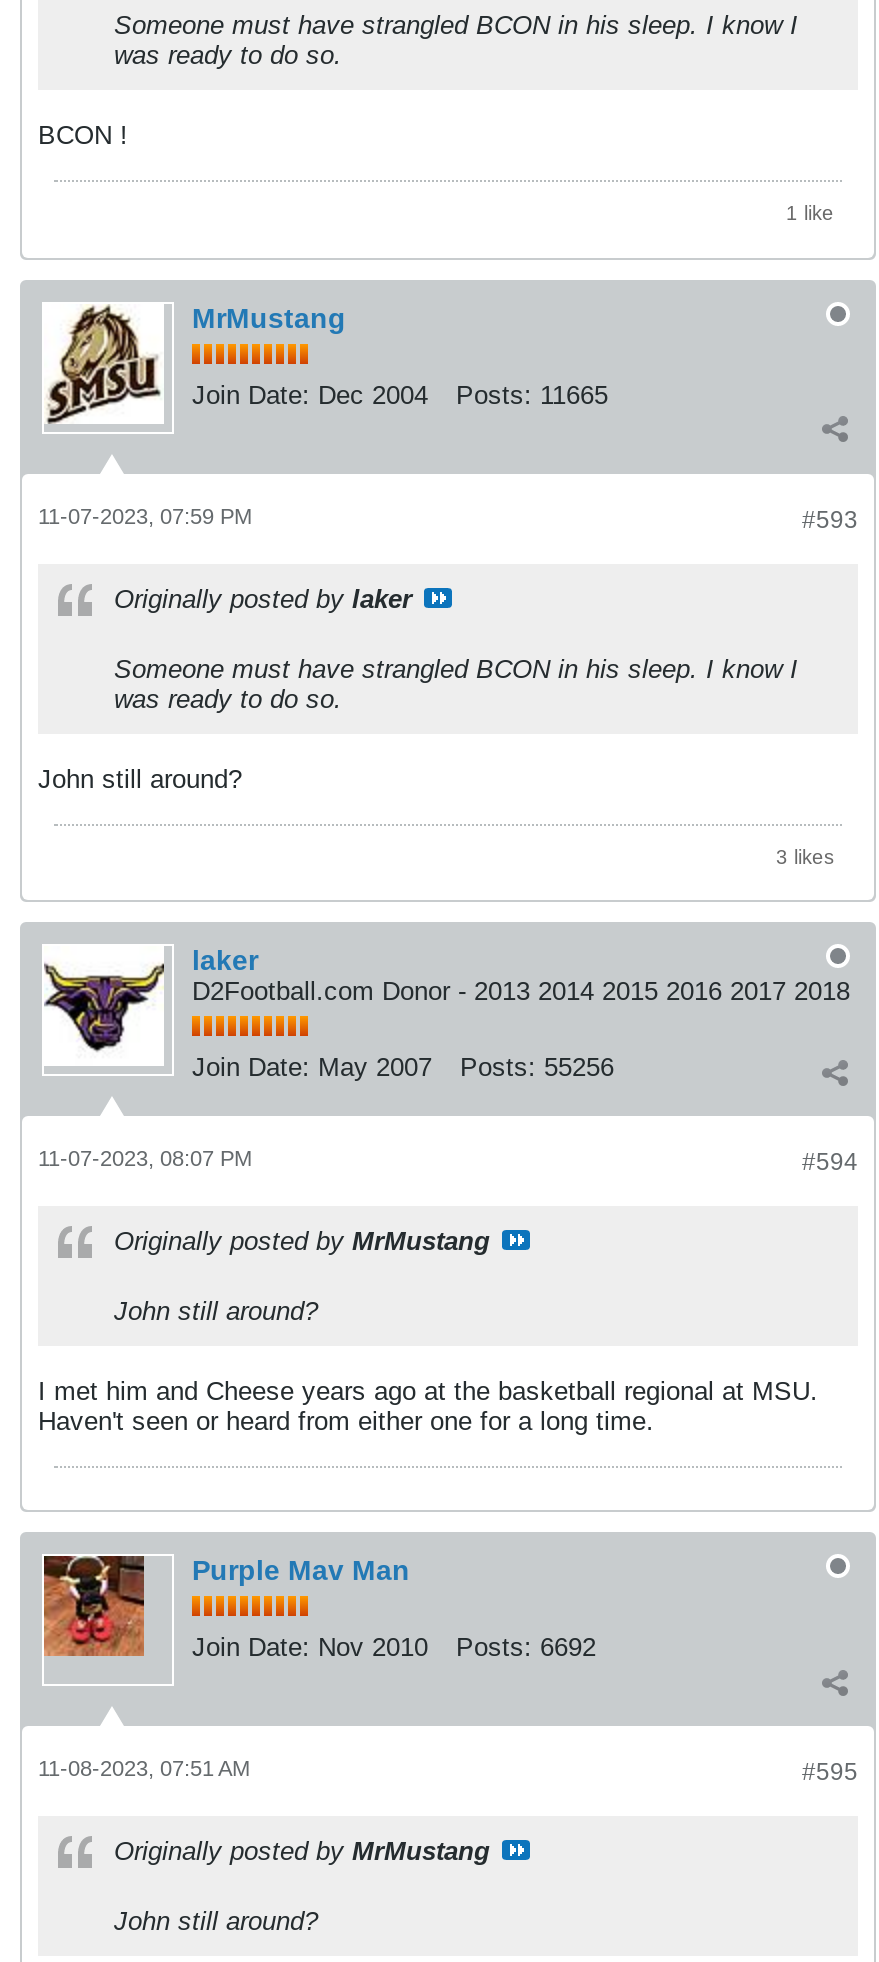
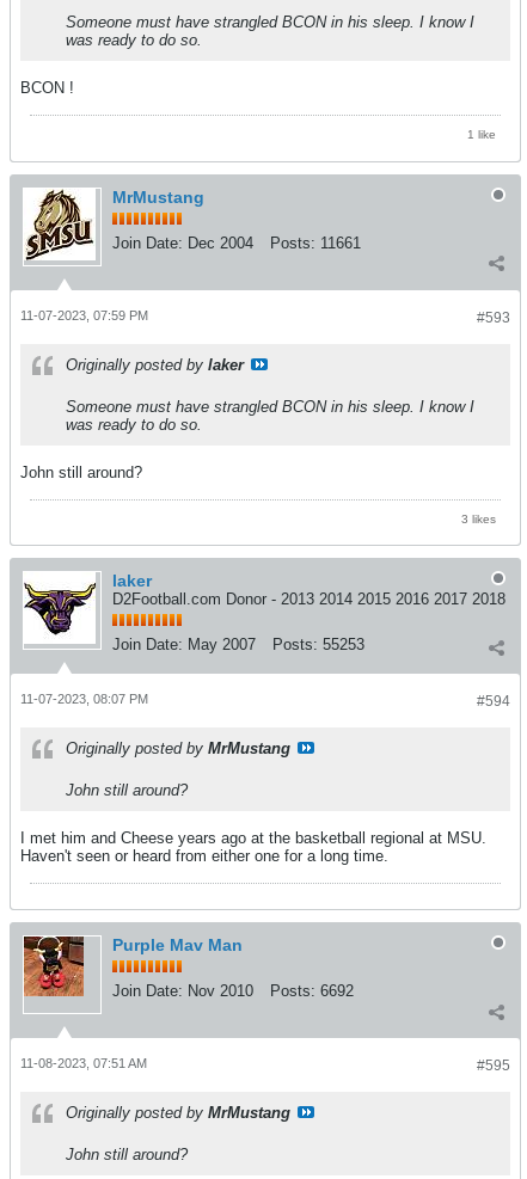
[192,379,608,409] Join Date: Dec 2004 Posts: 11665 -> [112,234,361,252] Join Date: Dec 2004 Posts: 11661
[192,1053,614,1083] Join Date: May 2007 Posts: 55256 -> [112,636,364,654] Join Date: May 2007 Posts: 55253

